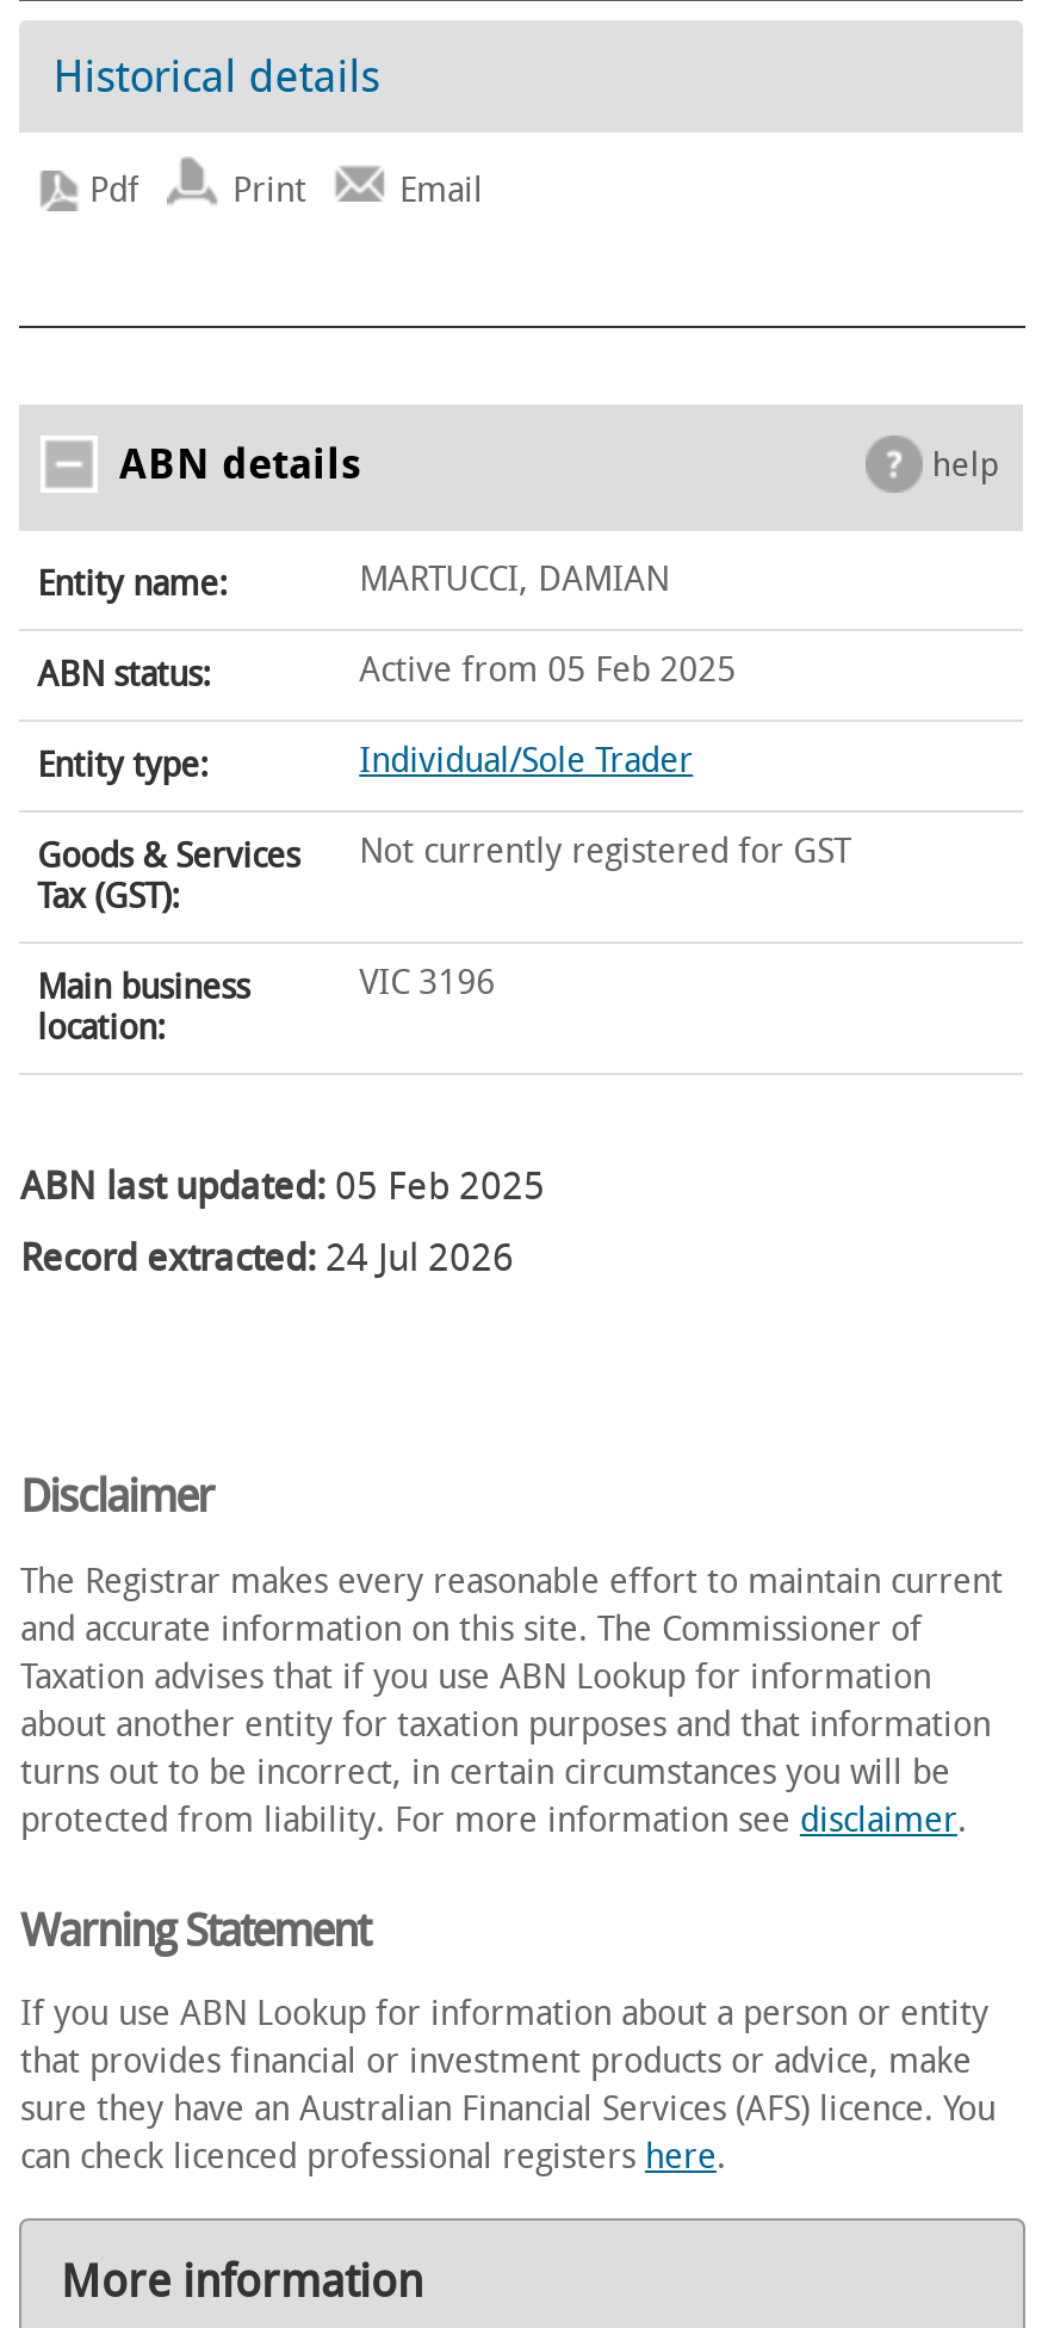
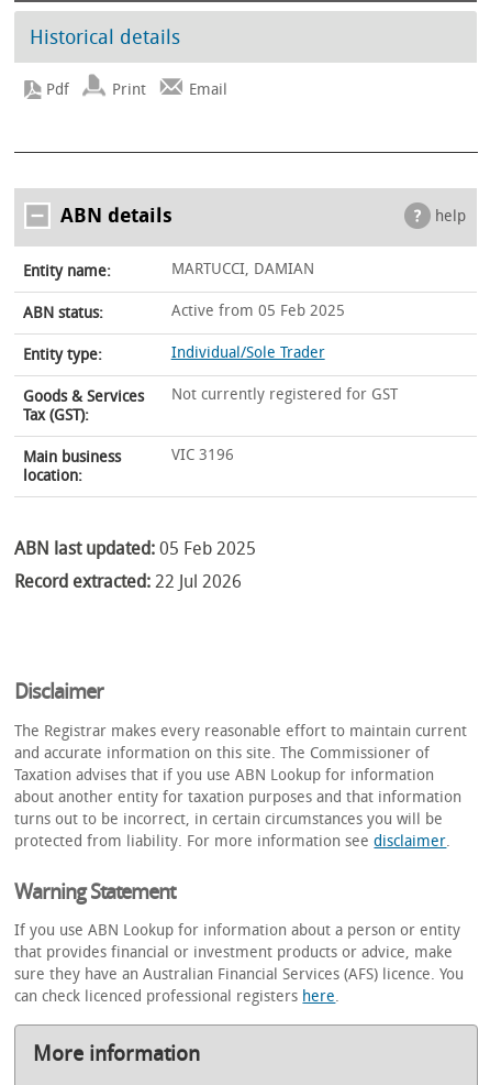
[20,1235,514,1280] Record extracted: 24 Jul 2026 -> [15,571,242,592] Record extracted: 22 Jul 2026

